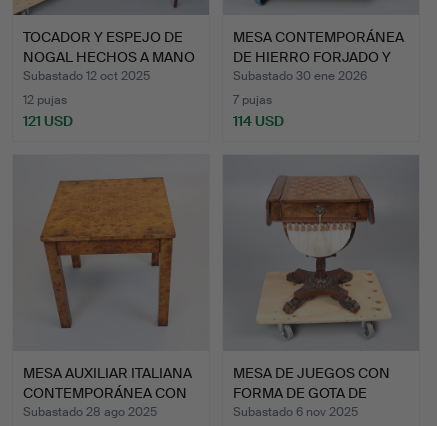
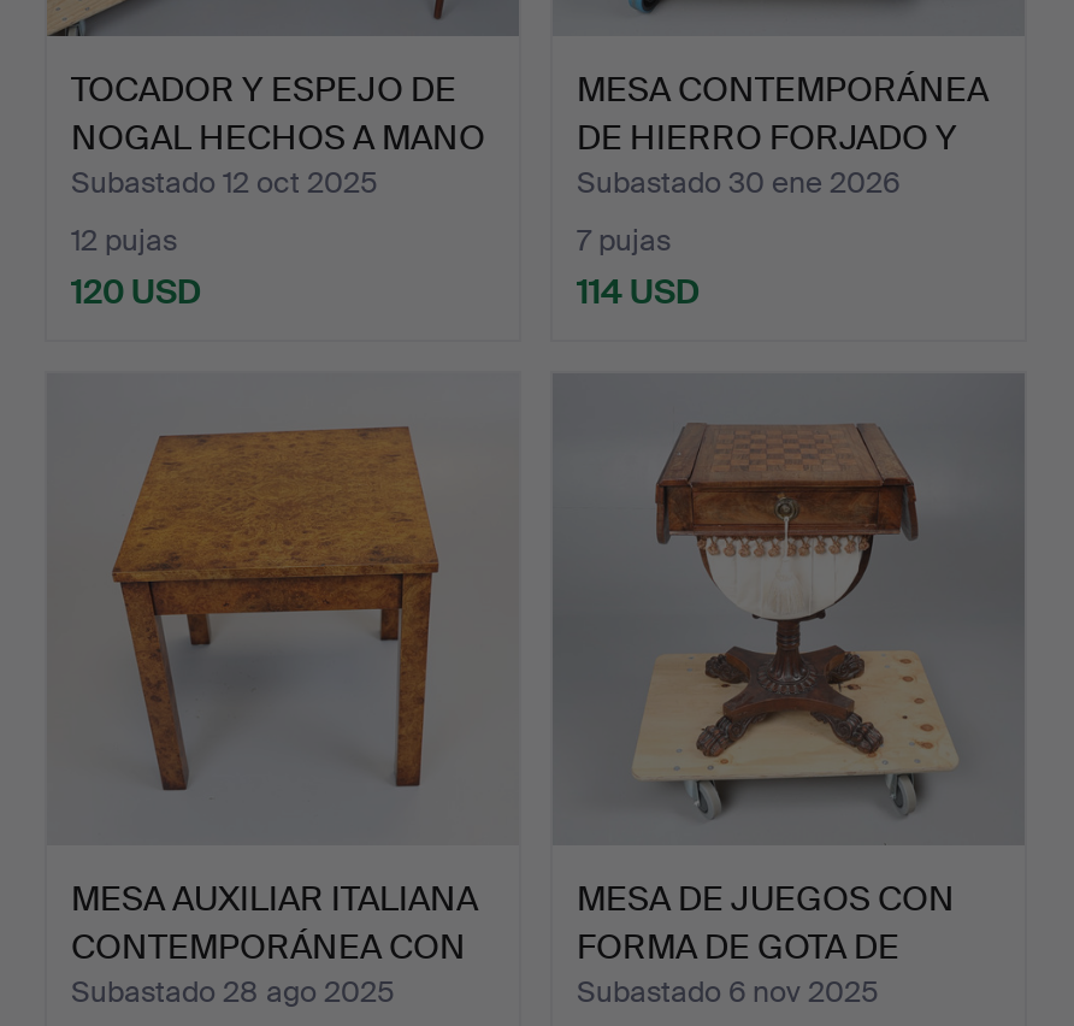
[23,112,73,130] 121 USD -> [71,269,201,313] 120 USD

